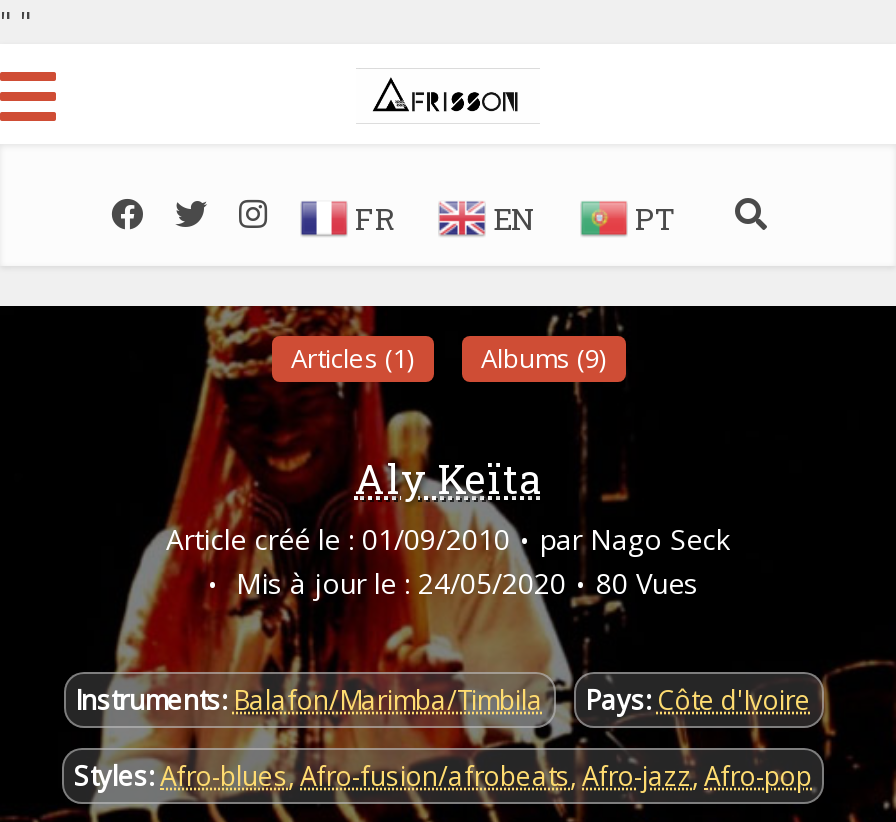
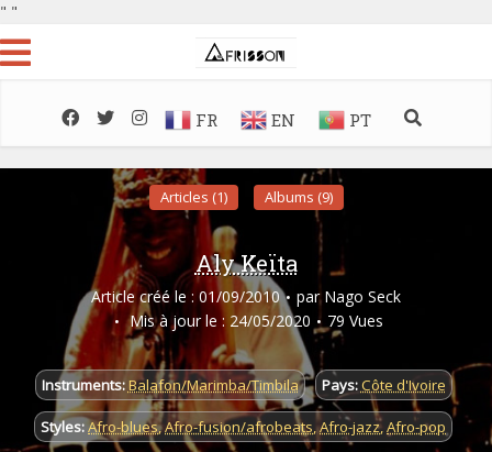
[228,564,698,602] Mis à jour le : 24/05/2020 80 Vues -> [125,310,383,331] Mis à jour le : 24/05/2020 79 Vues

